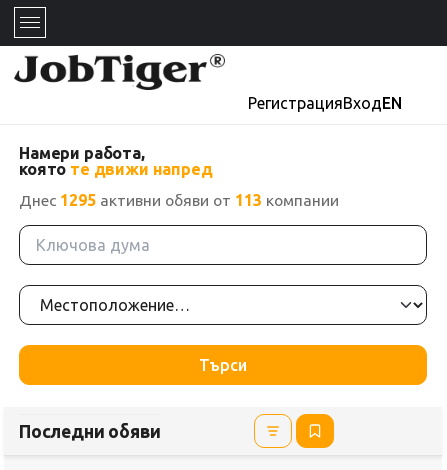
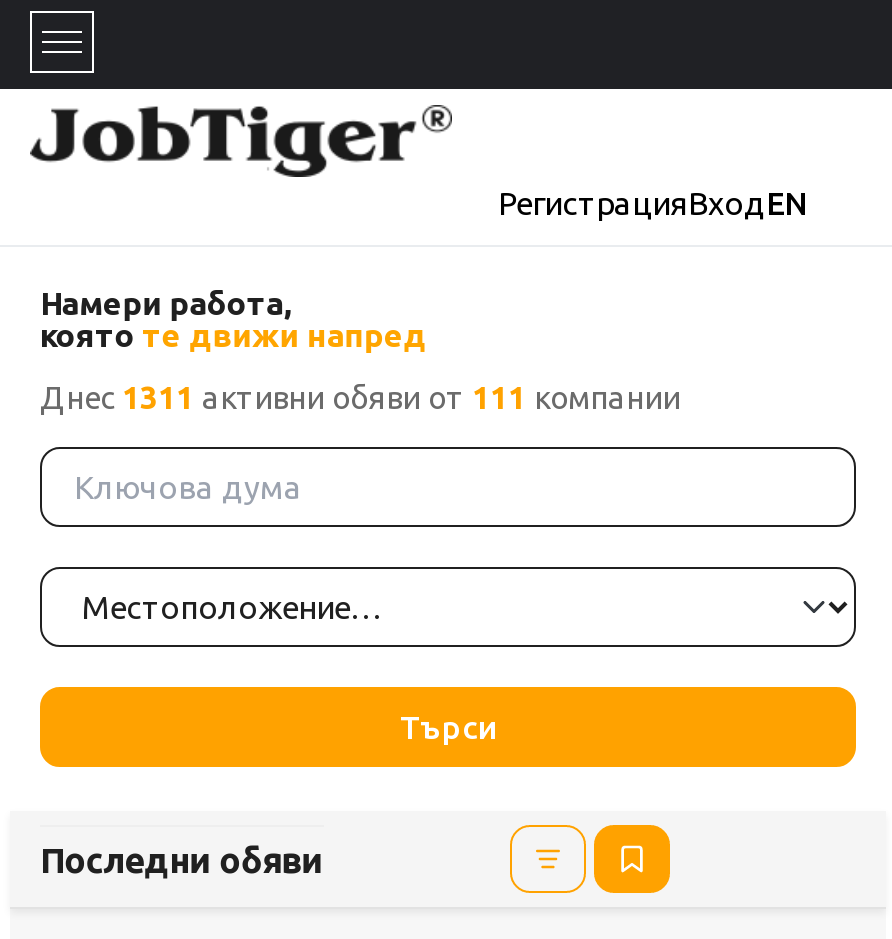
[19,191,339,209] Днес 1295 активни обяви от 113 компании -> [40,379,680,415] Днес 1311 активни обяви от 111 компании

